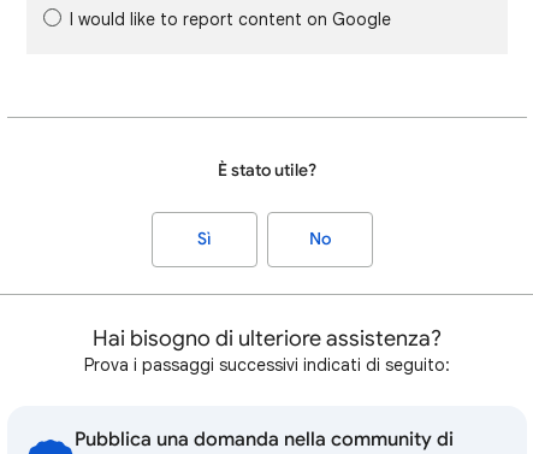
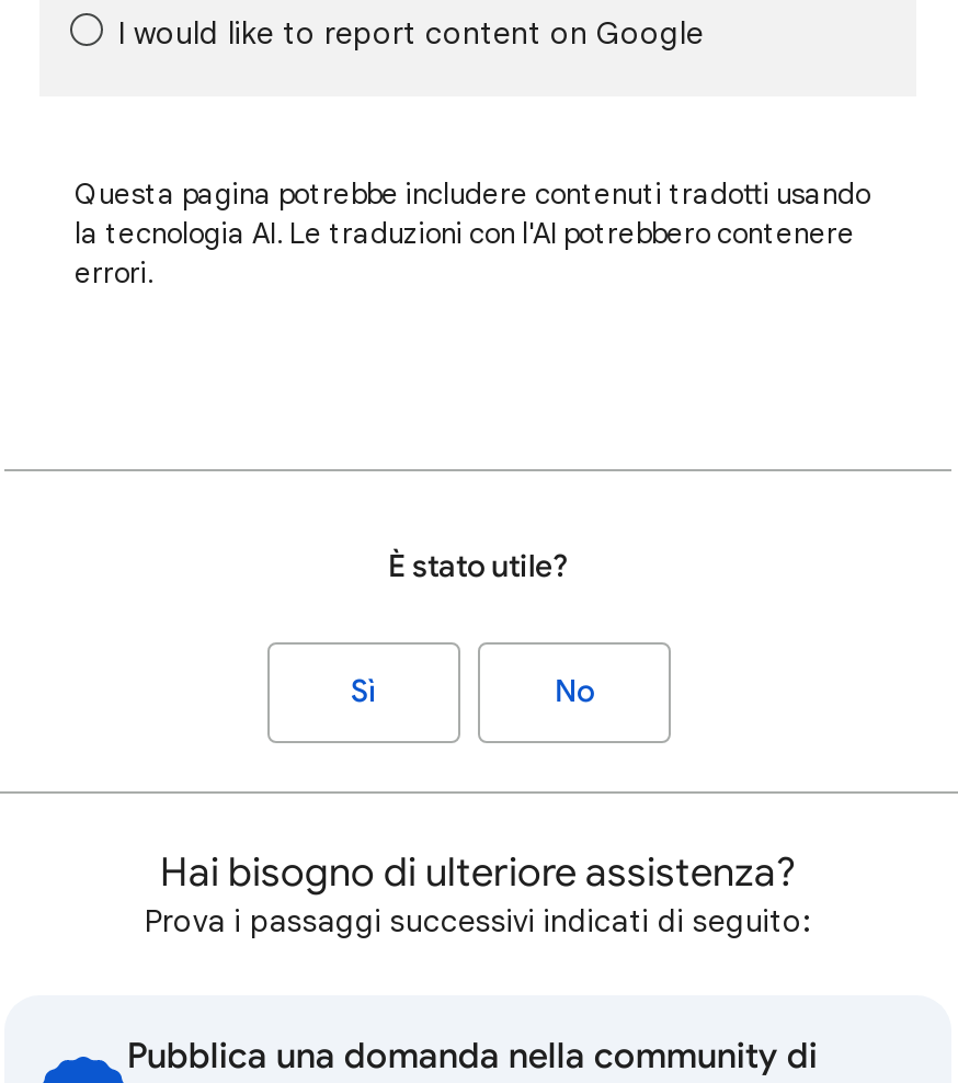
none -> [75,175,870,292] Questa pagina potrebbe includere contenuti tradotti usando | la tecnologia AI. Le traduzioni con l'AI potrebbero contenere | errori.

